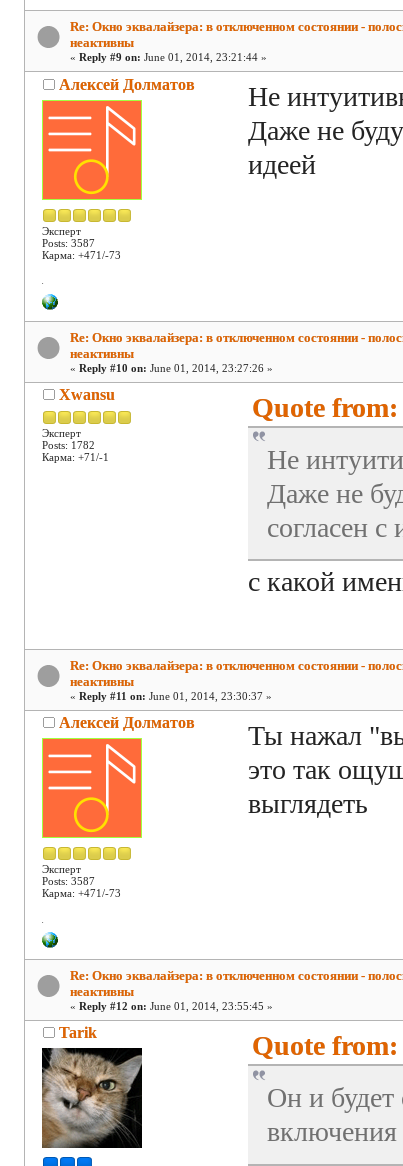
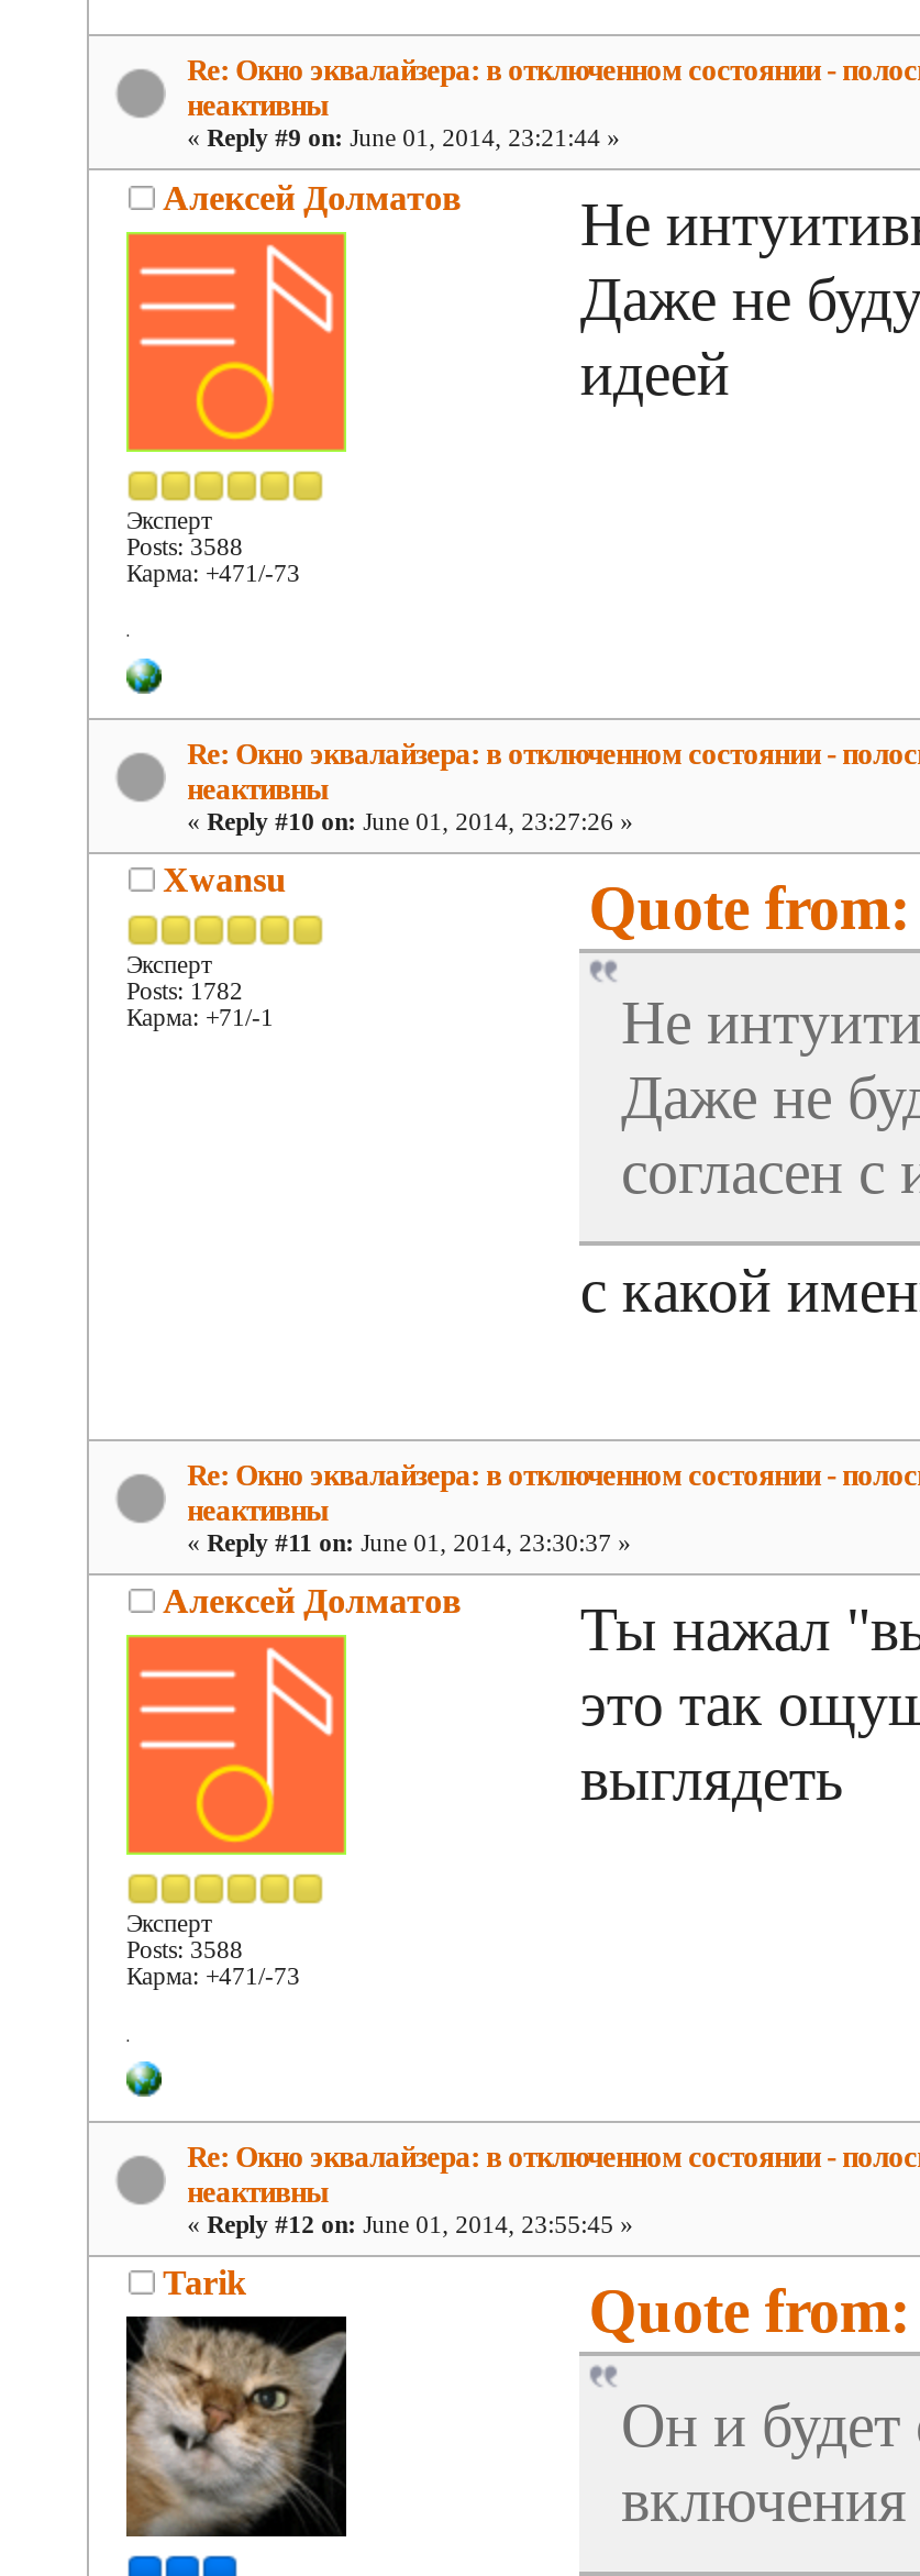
[42,237,95,249] Posts: 3587 -> [126,532,243,559] Posts: 3588
[42,875,95,887] Posts: 3587 -> [126,1936,243,1962] Posts: 3588

